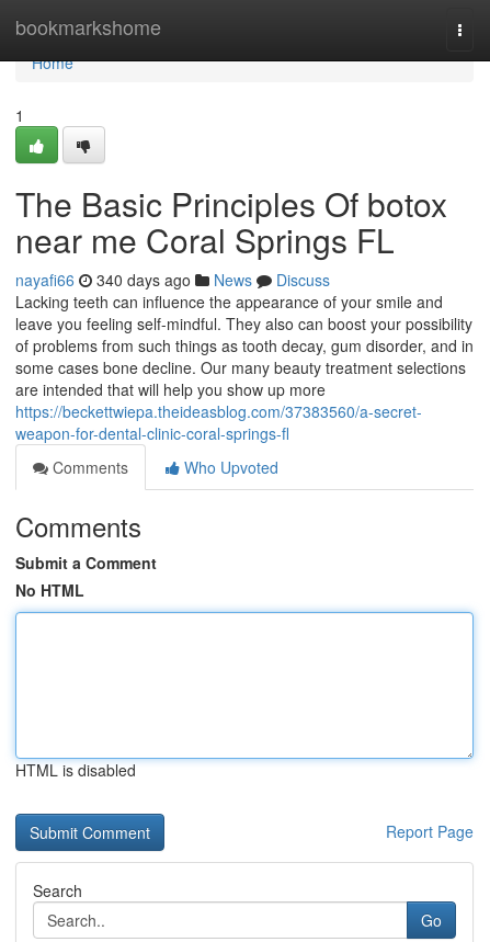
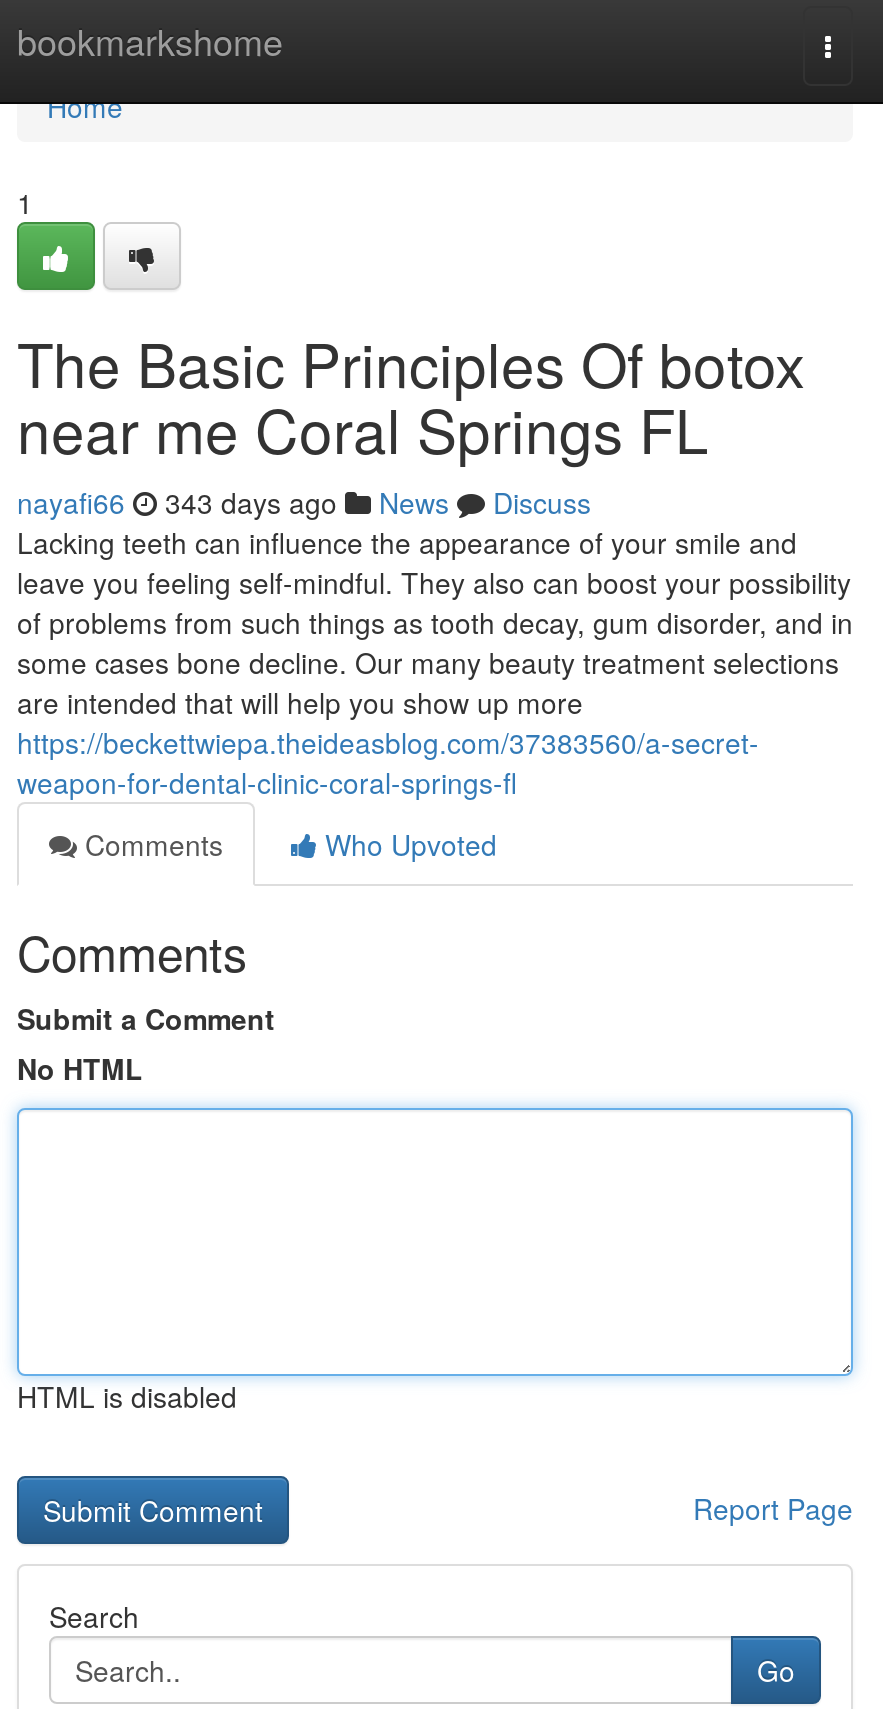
[15,269,330,291] nayafi66 340 days ago News Discuss -> [17,482,591,522] nayafi66 343 days ago News Discuss

